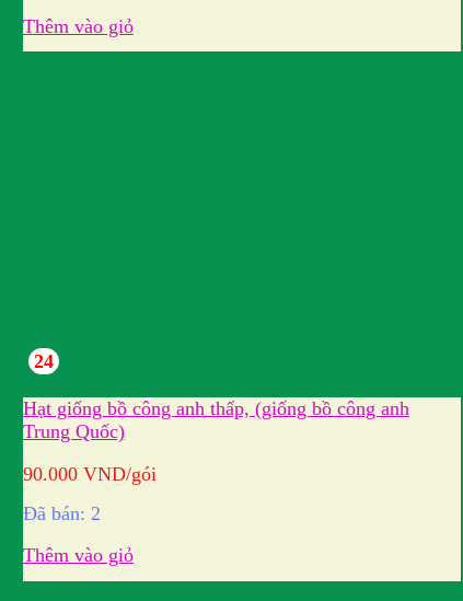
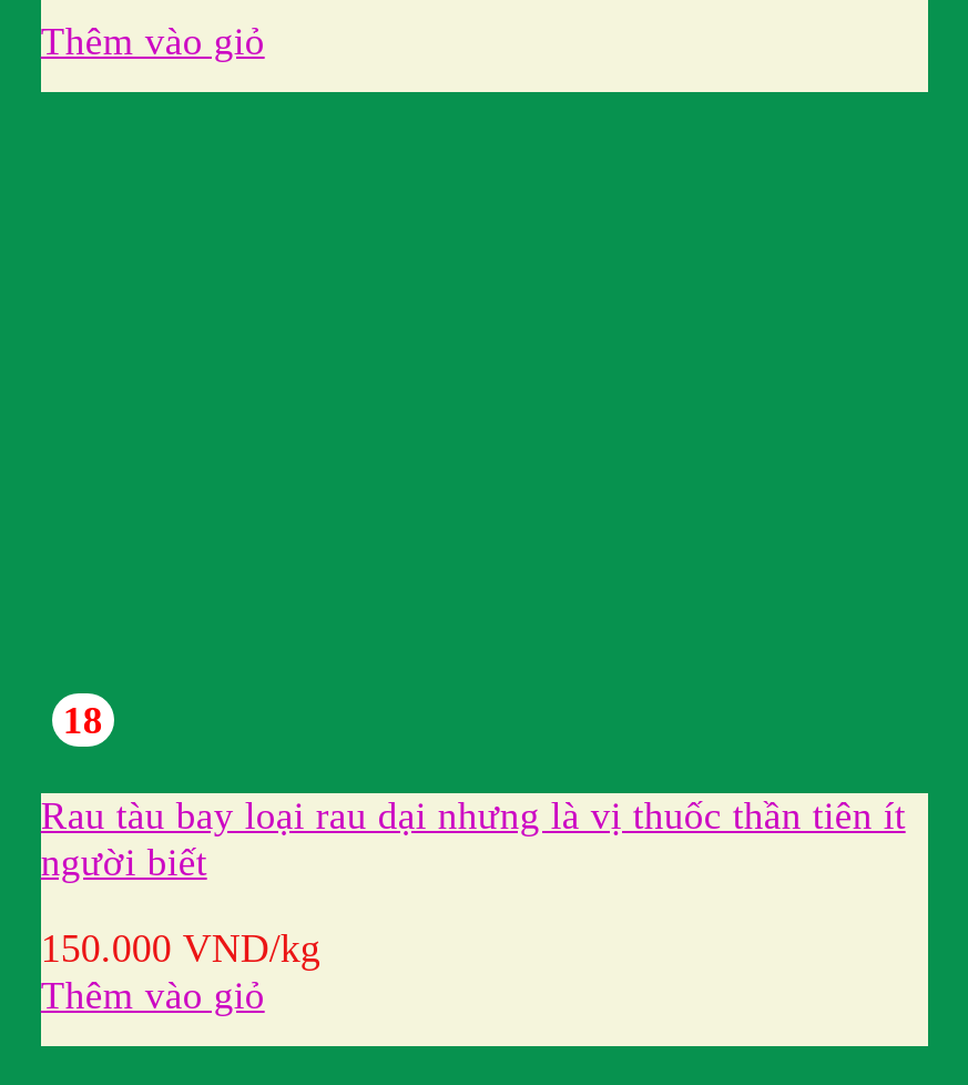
[23,351,409,524] 24 | Hạt giống bồ công anh thấp, (giống bồ công anh | Trung Quốc) | 90.000 VND/gói | Đã bán: 2 -> [41,698,905,971] 18 | Rau tàu bay loại rau dại nhưng là vị thuốc thần tiên ít | người biết | 150.000 VND/kg

